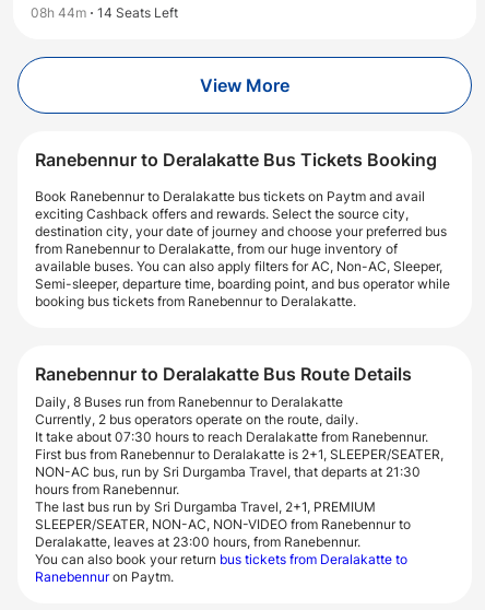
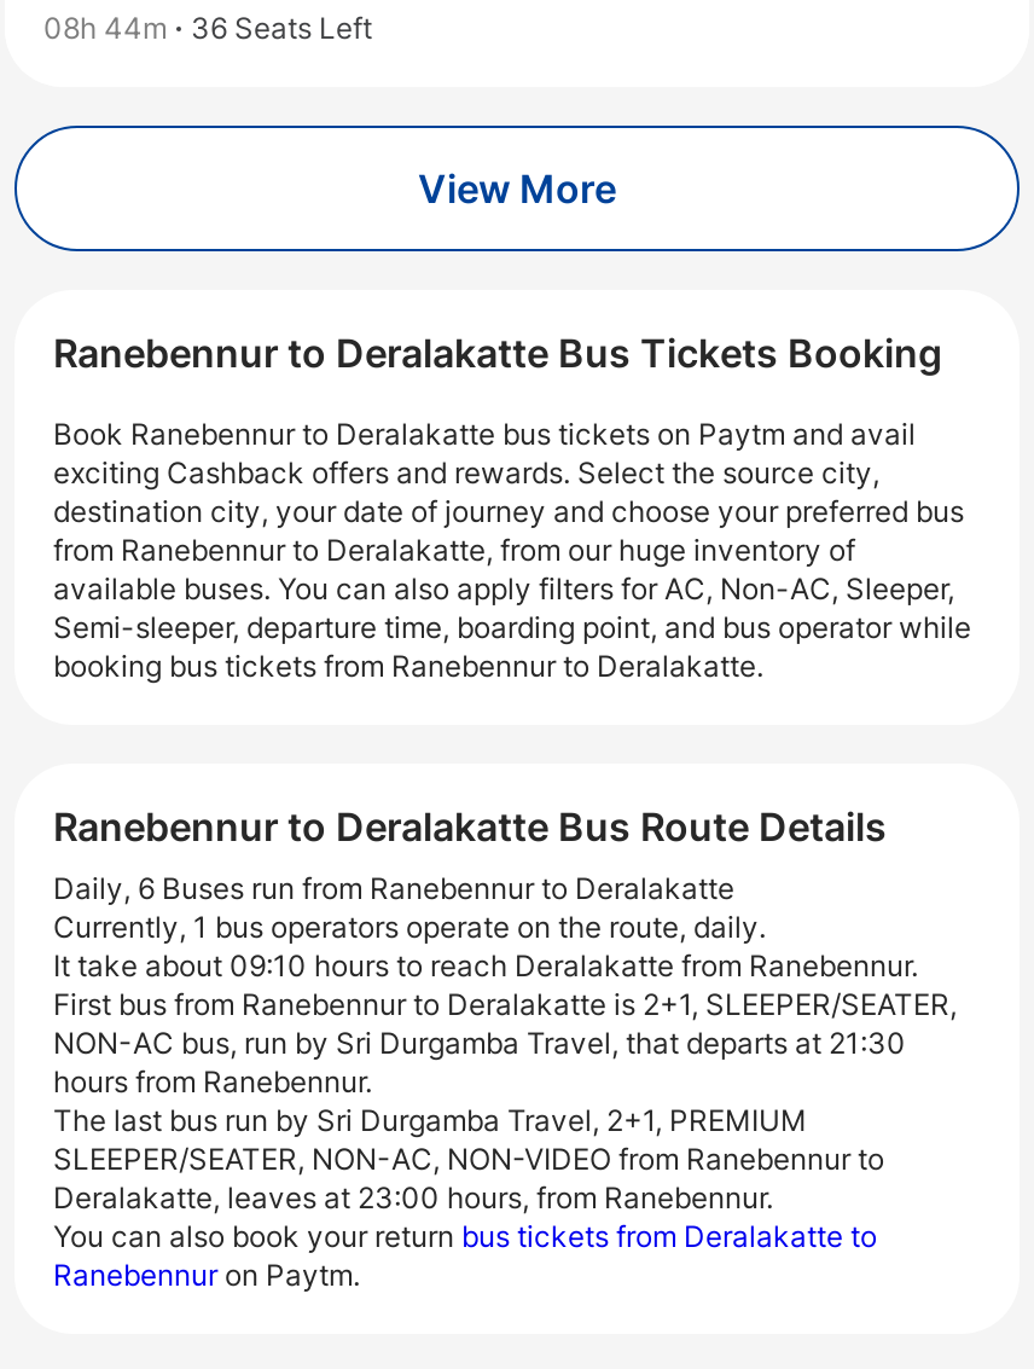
[31,4,178,21] 08h 44m 14 Seats Left -> [43,10,372,46] 08h 44m 36 Seats Left
[35,394,343,410] Daily, 8 Buses run from Ranebennur to Deralakatte -> [53,870,734,906] Daily, 6 Buses run from Ranebennur to Deralakatte
[35,411,358,427] Currently, 2 bus operators operate on the route, daily. -> [53,909,766,945] Currently, 1 bus operators operate on the route, daily.
[35,429,428,445] It take about 07:30 hours to reach Deralakatte from Ranebennur. -> [53,947,918,984] It take about 09:10 hours to reach Deralakatte from Ranebennur.

